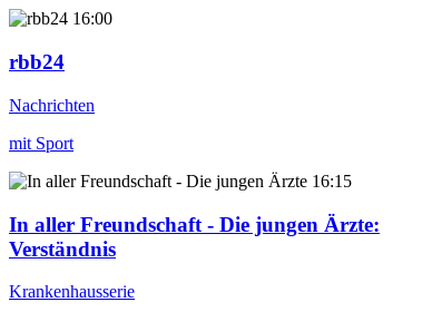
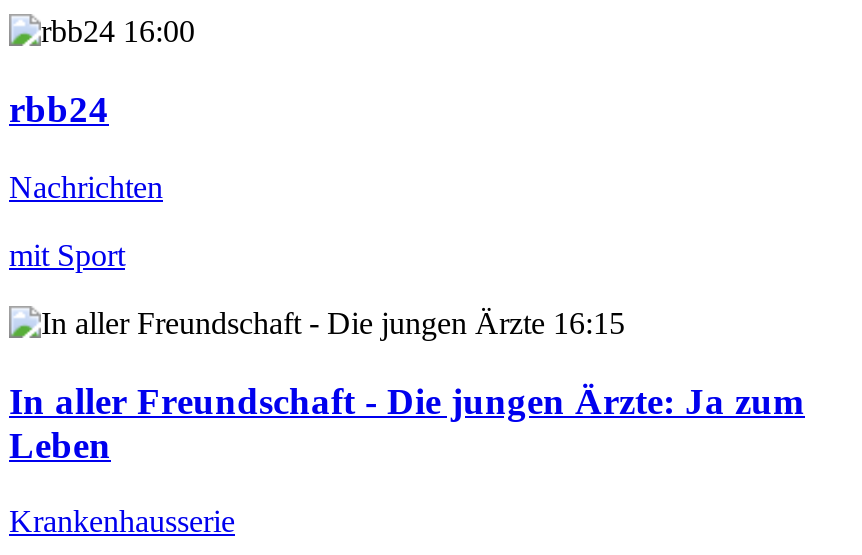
[9,212,380,260] In aller Freundschaft - Die jungen Ärzte: | Verständnis -> [9,379,805,465] In aller Freundschaft - Die jungen Ärzte: Ja zum | Leben

